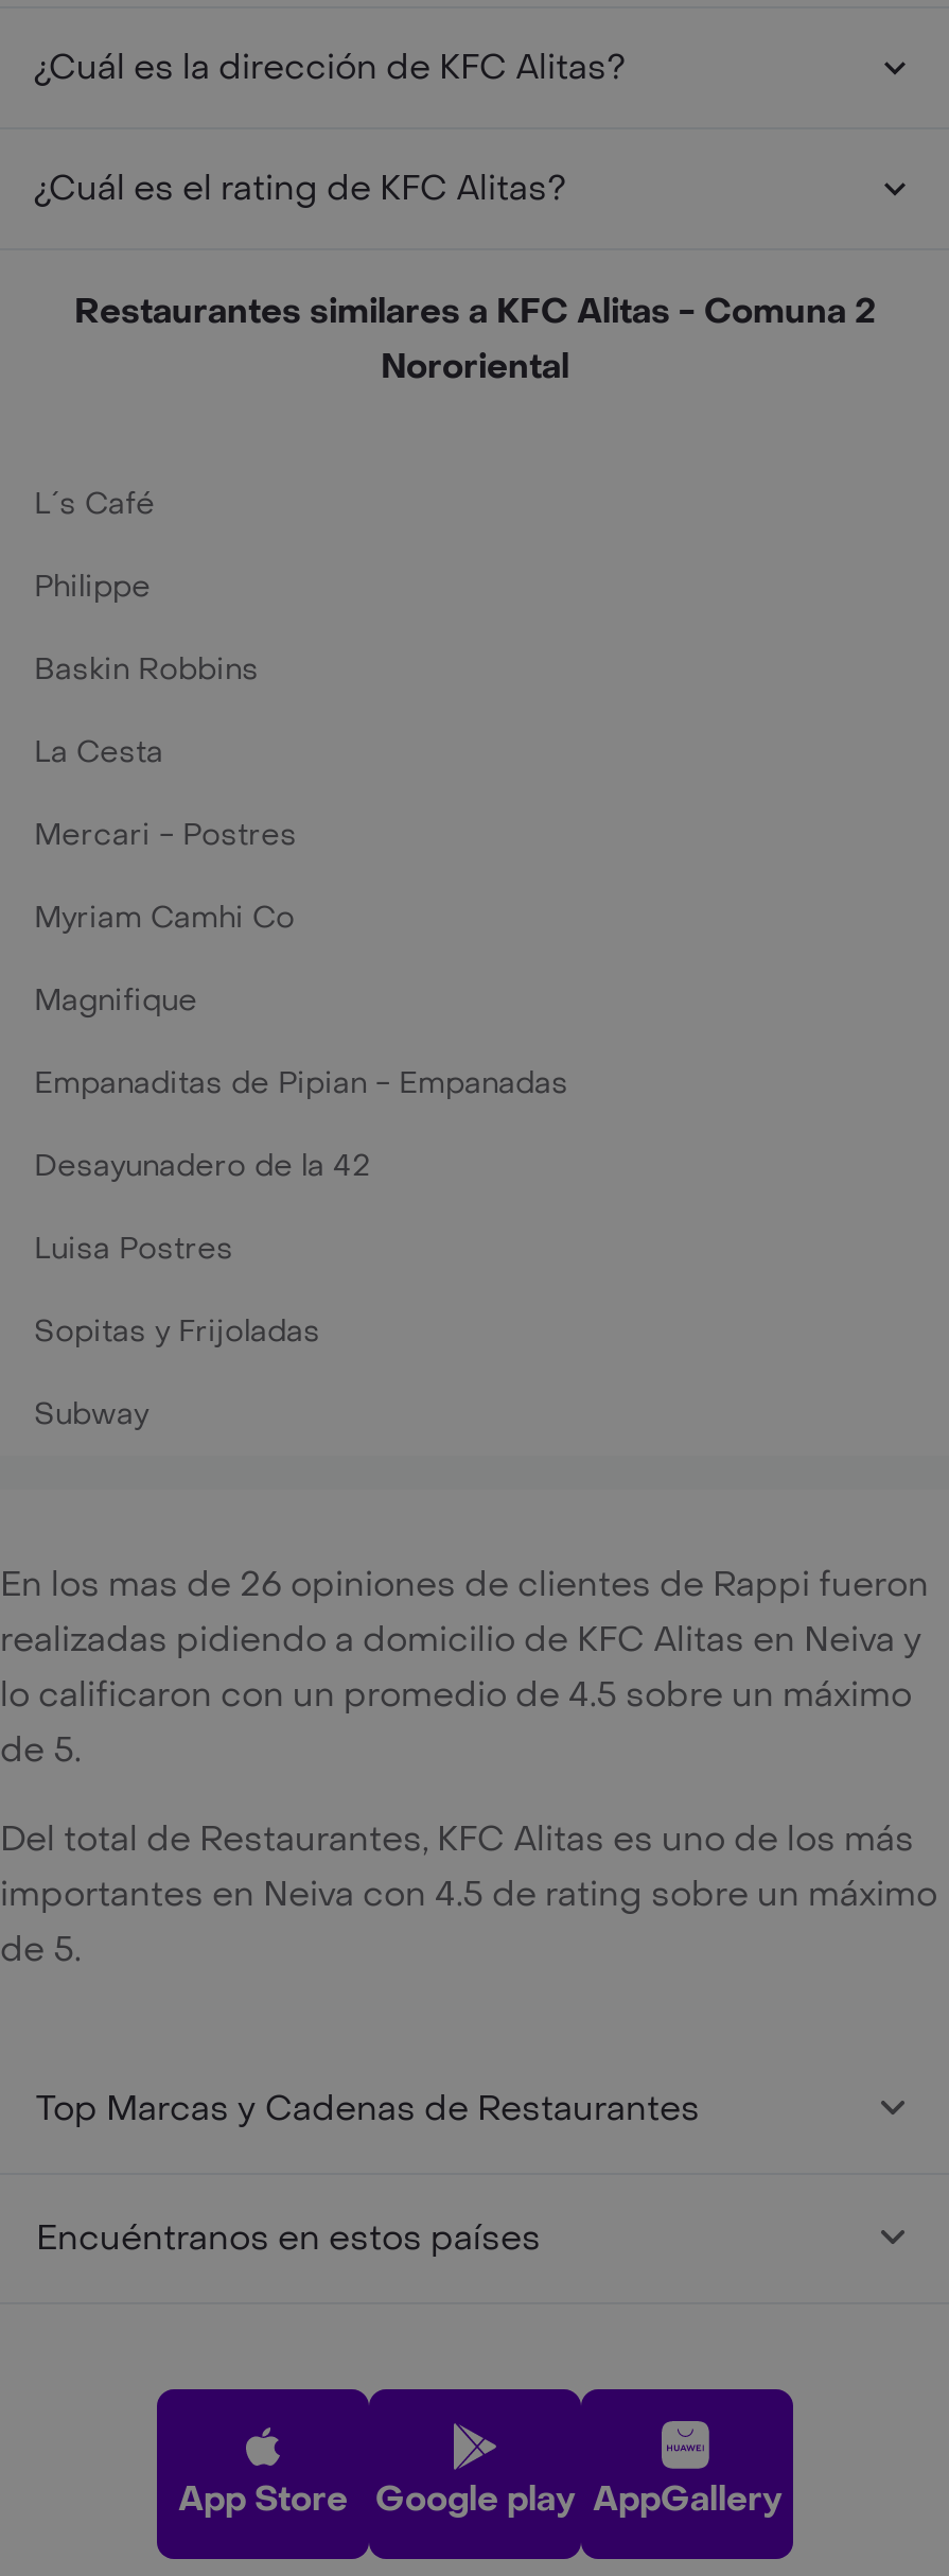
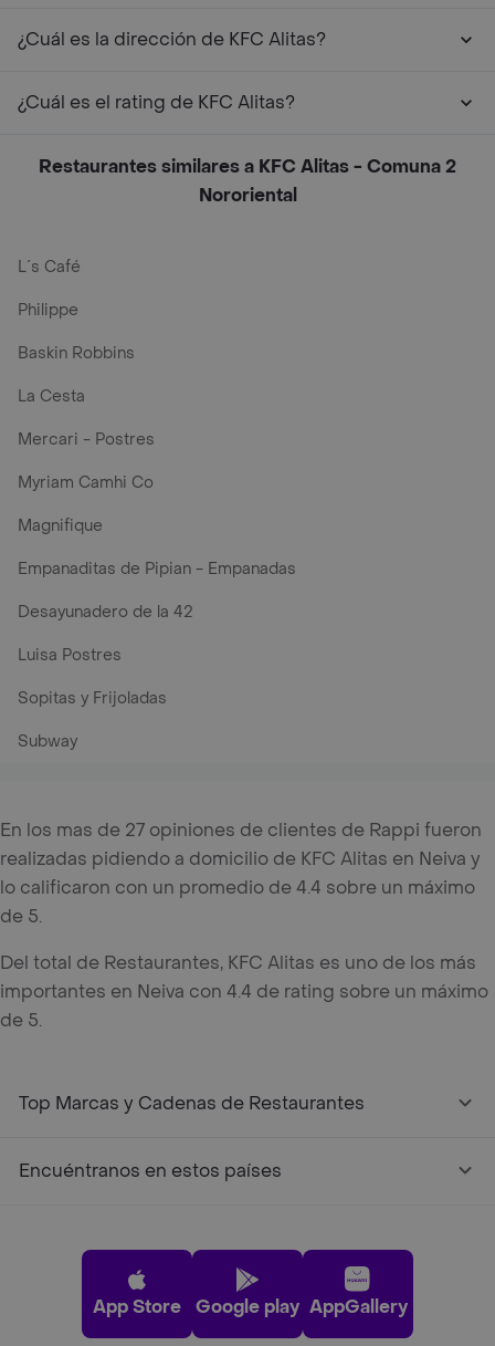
[0,1562,929,1606] En los mas de 26 opiniones de clientes de Rappi fueron -> [0,818,482,842] En los mas de 27 opiniones de clientes de Rappi fueron
[0,1672,912,1717] lo calificaron con un promedio de 4.5 sobre un máximo -> [0,876,475,899] lo calificaron con un promedio de 4.4 sobre un máximo
[0,1872,937,1916] importantes en Neiva con 4.5 de rating sobre un máximo -> [0,980,488,1003] importantes en Neiva con 4.4 de rating sobre un máximo

